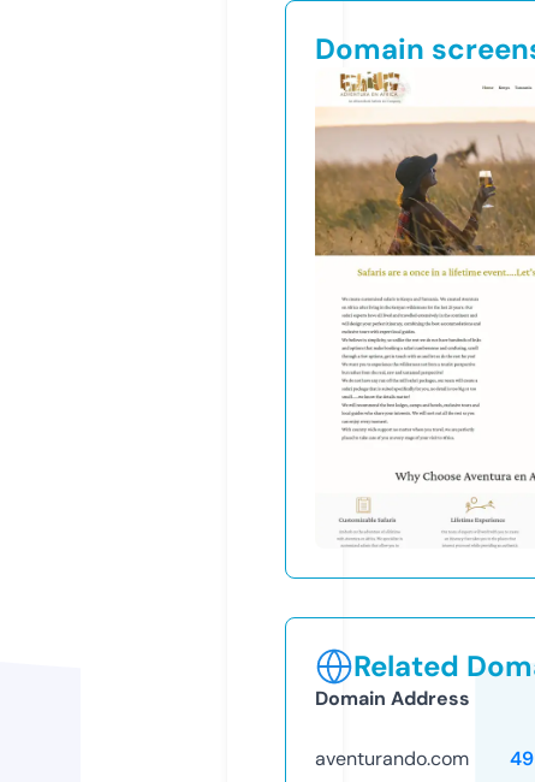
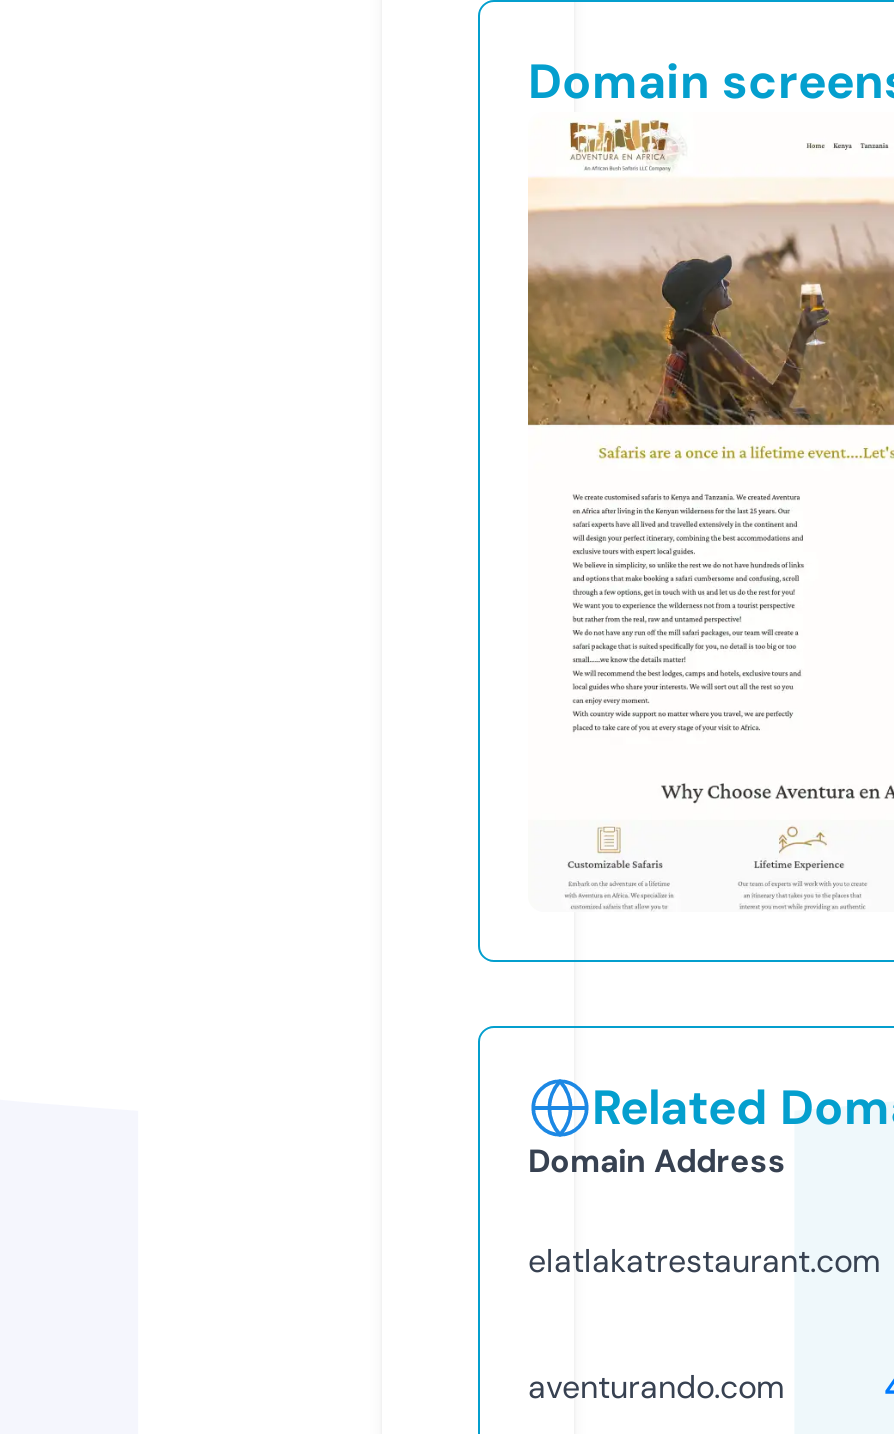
none -> [528,1240,880,1282] elatlakatrestaurant.com

